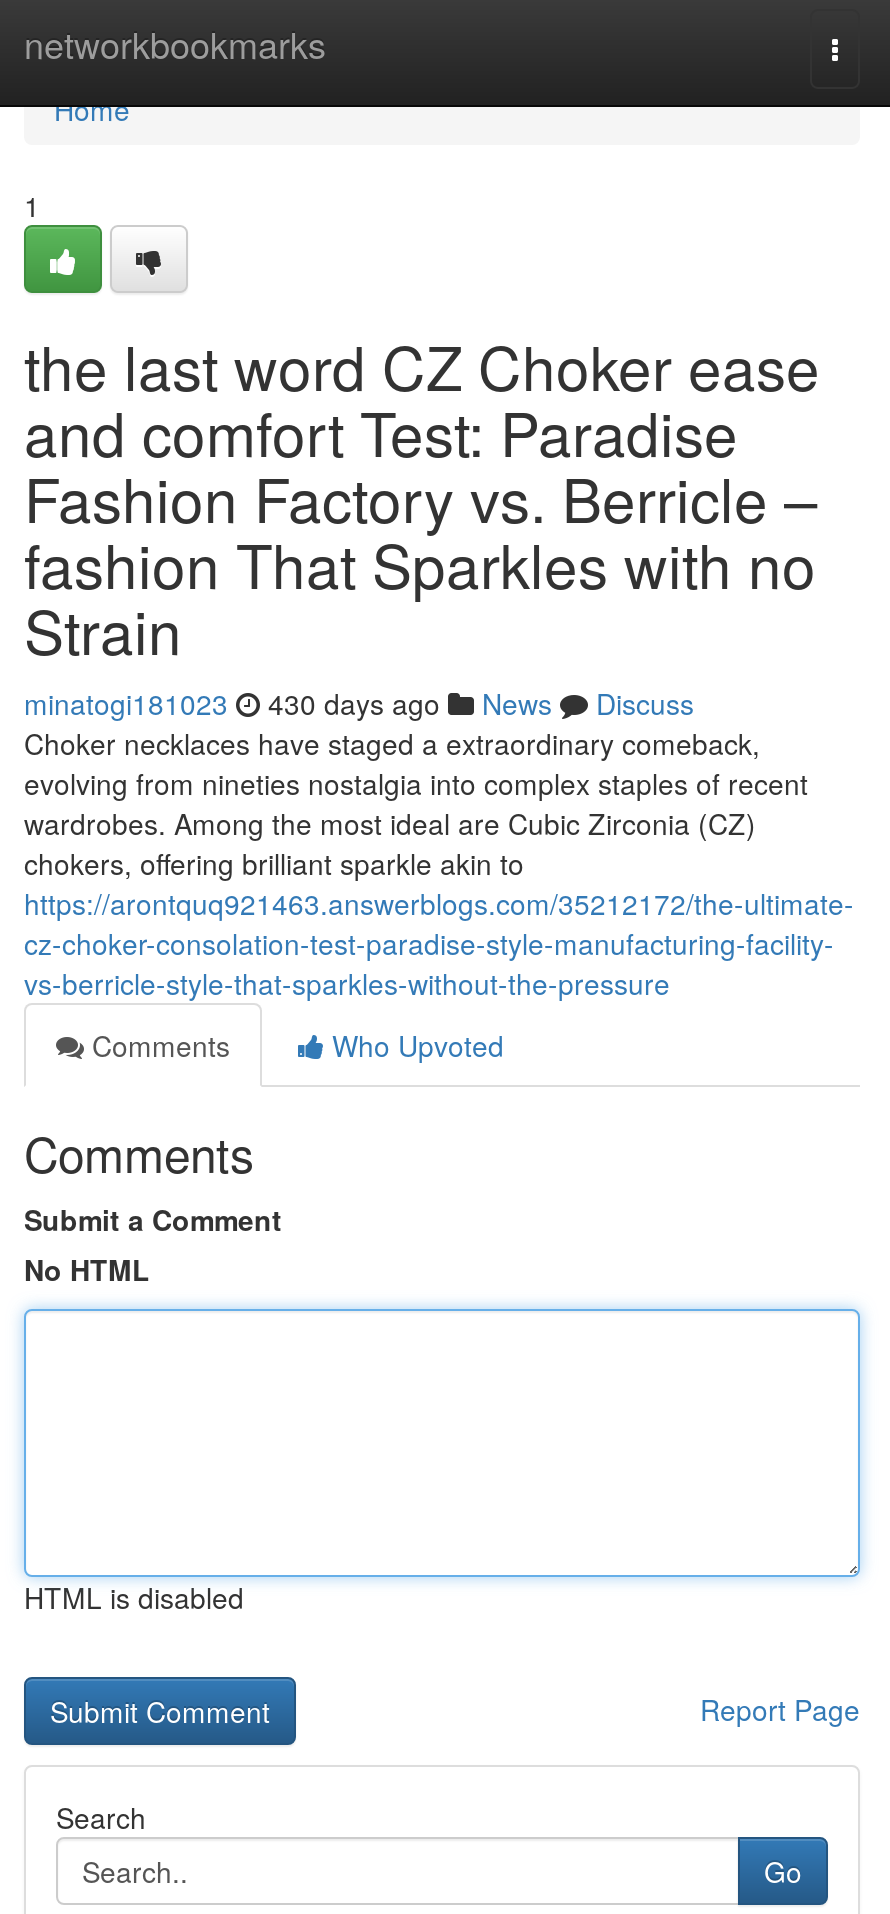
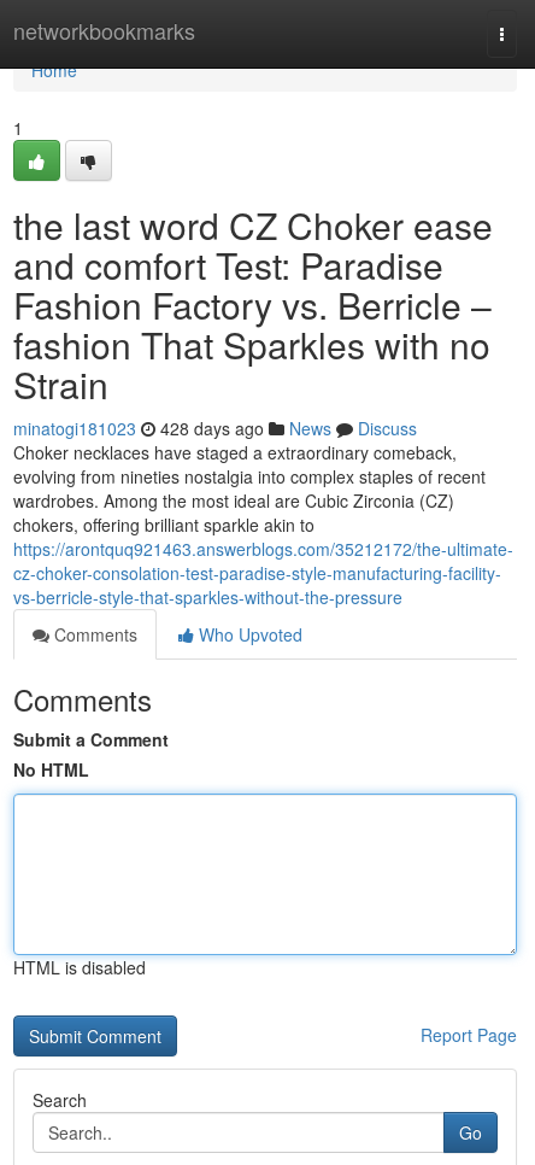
[24,683,694,723] minatogi181023 430 days ago News Discuss -> [13,416,417,440] minatogi181023 428 days ago News Discuss

